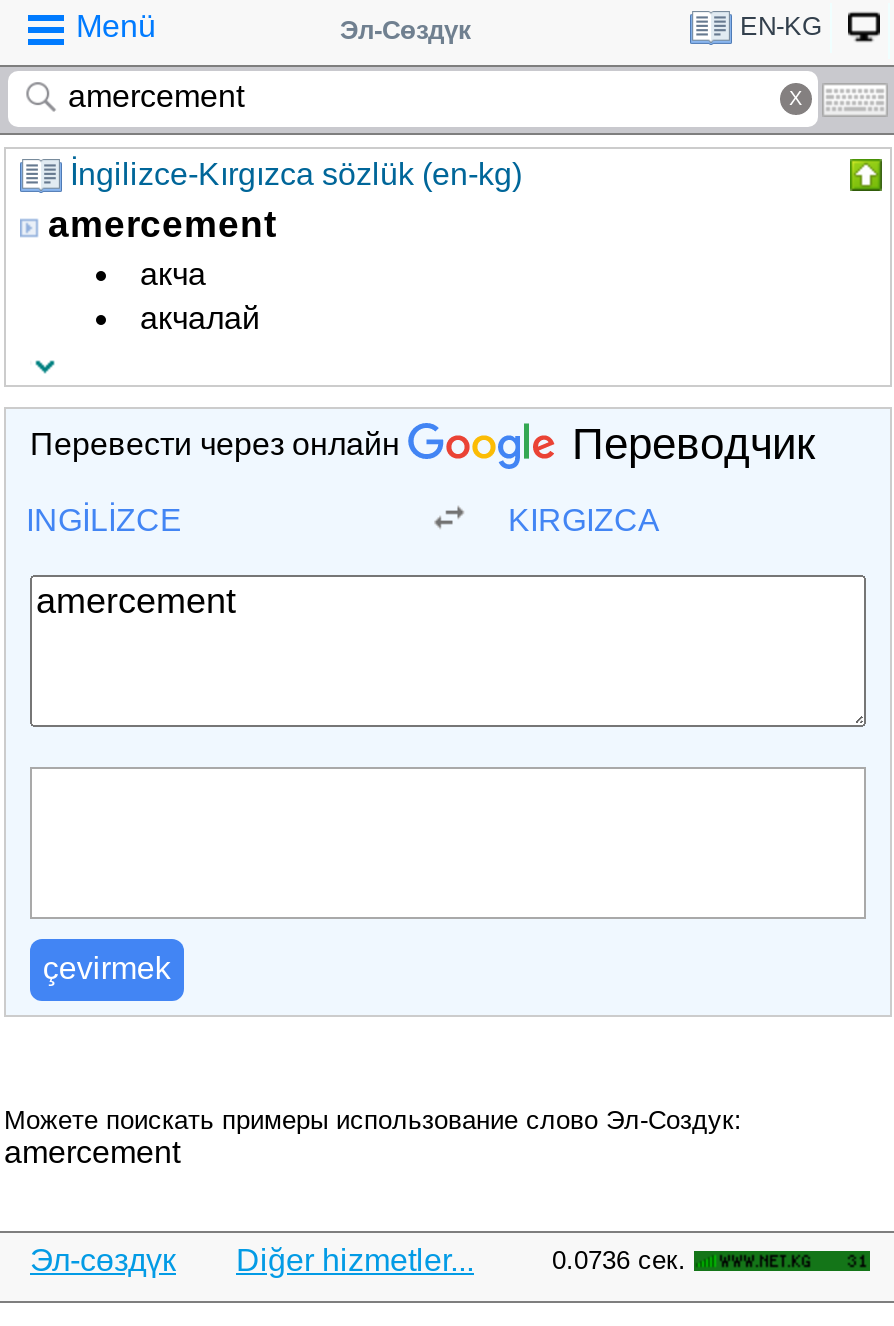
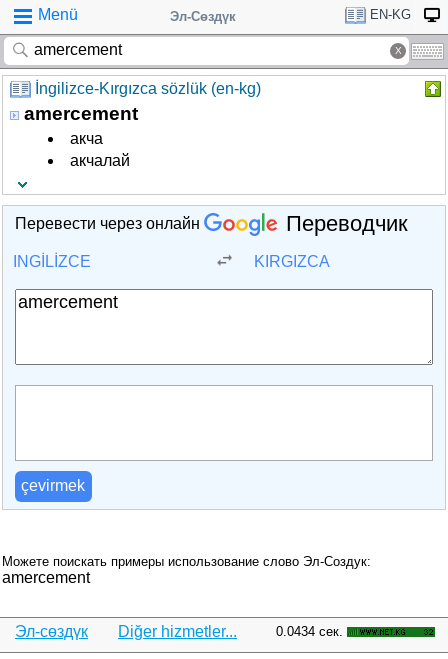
[552,1245,686,1275] 0.0736 сек. -> [276,624,343,639] 0.0434 сек.

